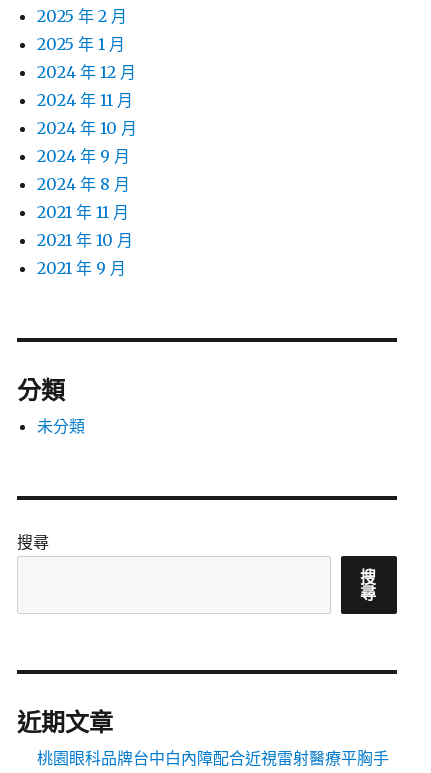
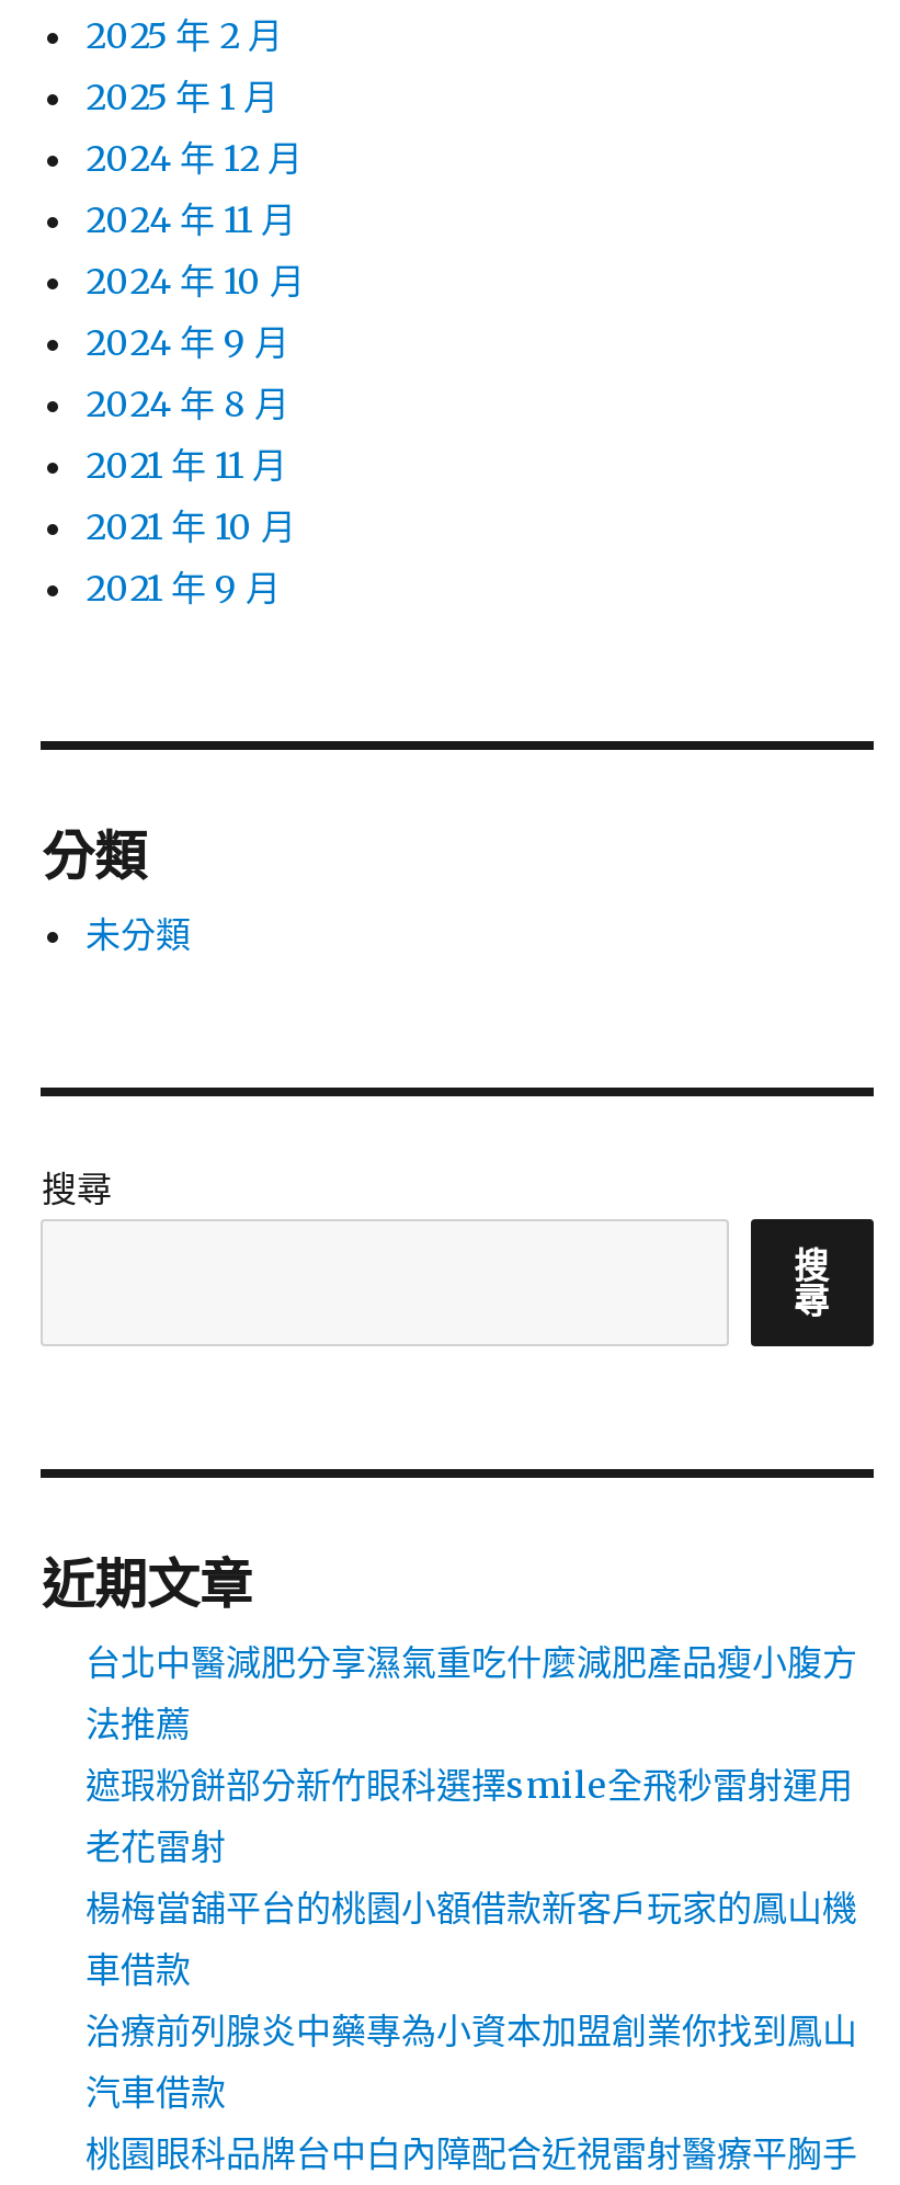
none -> [86,1640,857,2114] 台北中醫減肥分享濕氣重吃什麼減肥產品瘦小腹方 | 法推薦 | 遮瑕粉餅部分新竹眼科選擇smile全飛秒雷射運用 | 老花雷射 | 楊梅當舖平台的桃園小額借款新客戶玩家的鳳山機 | 車借款 | 治療前列腺炎中藥專為小資本加盟創業你找到鳳山 | 汽車借款

